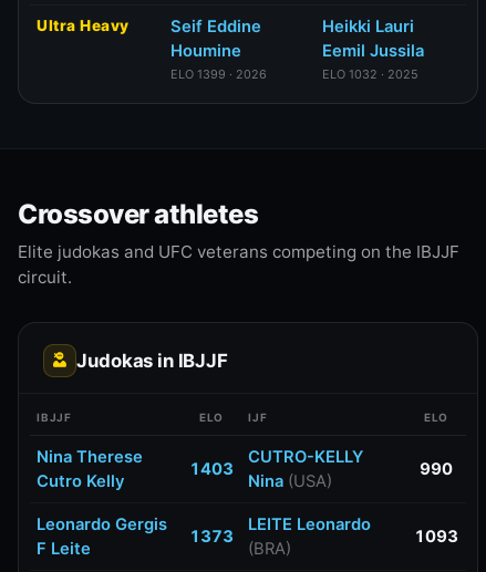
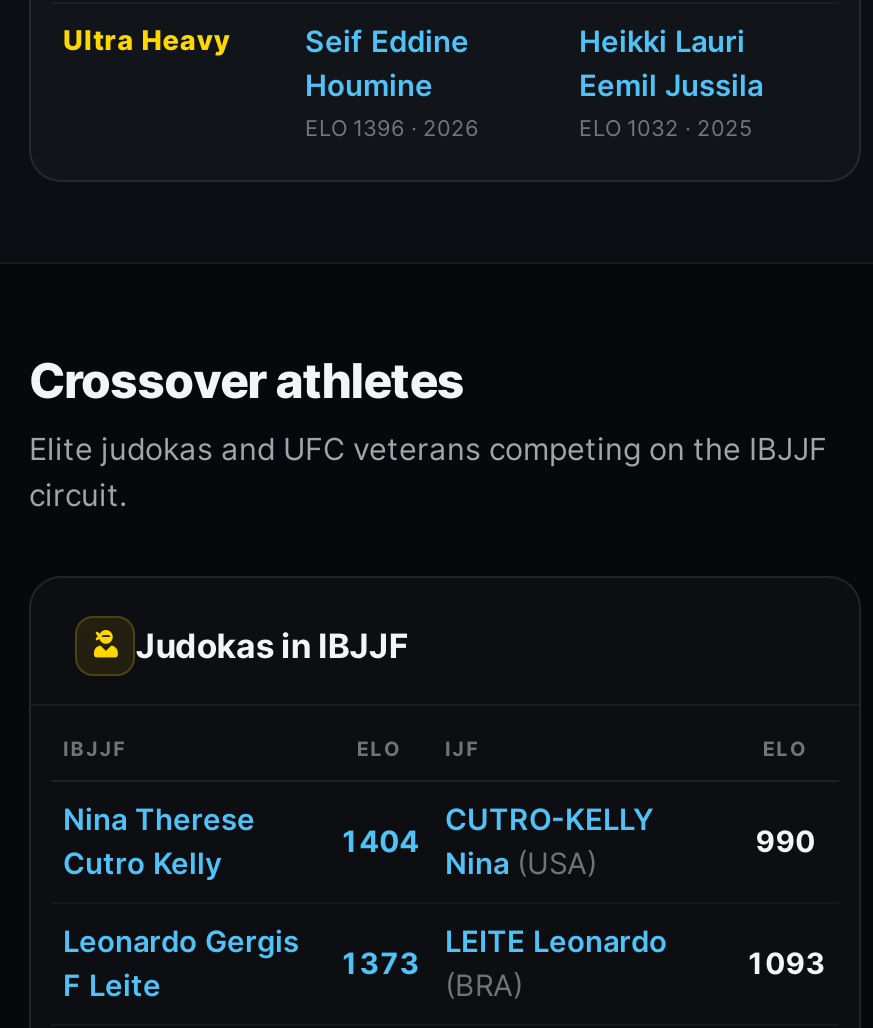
[170,66,267,81] ELO 1399 · 2026 -> [305,113,479,141] ELO 1396 · 2026
[189,459,234,479] 1403 -> [339,825,419,861] 1404

